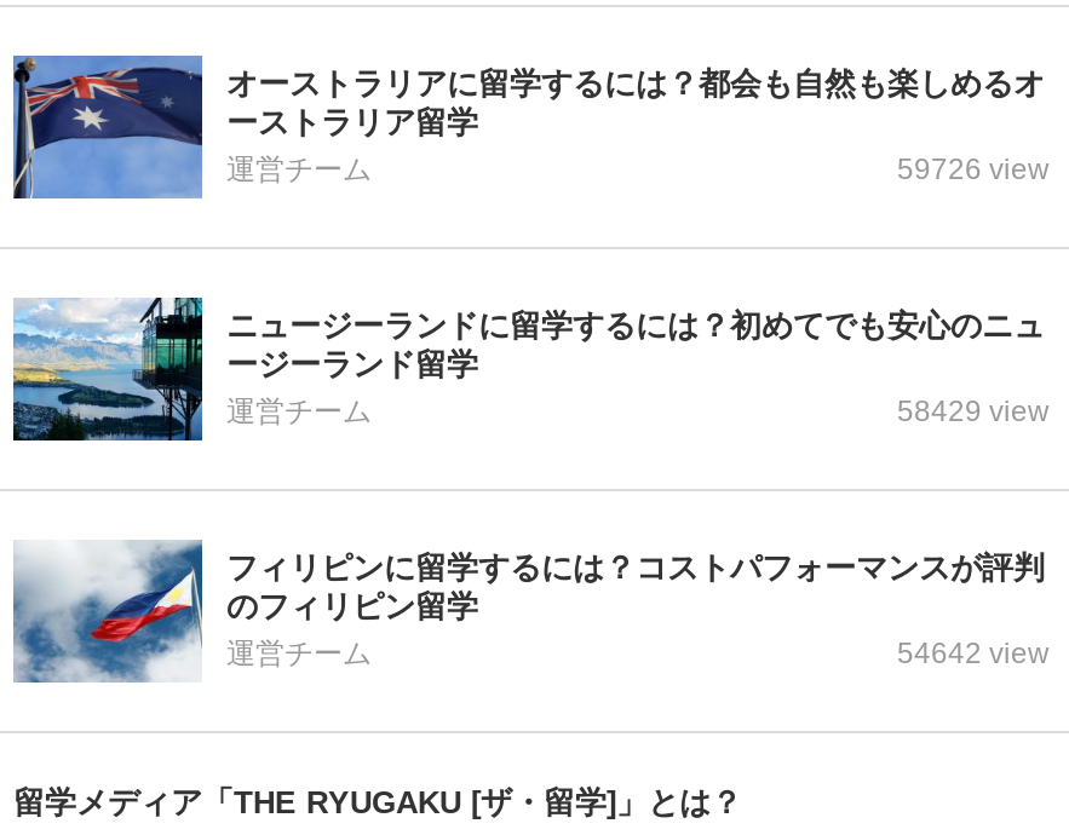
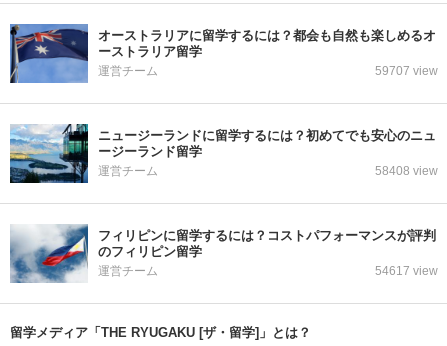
[897,152,1050,186] 59726 view -> [375,64,438,78] 59707 view
[897,395,1050,428] 58429 view -> [375,164,438,178] 58408 view
[897,637,1050,670] 54642 view -> [375,264,438,278] 54617 view

